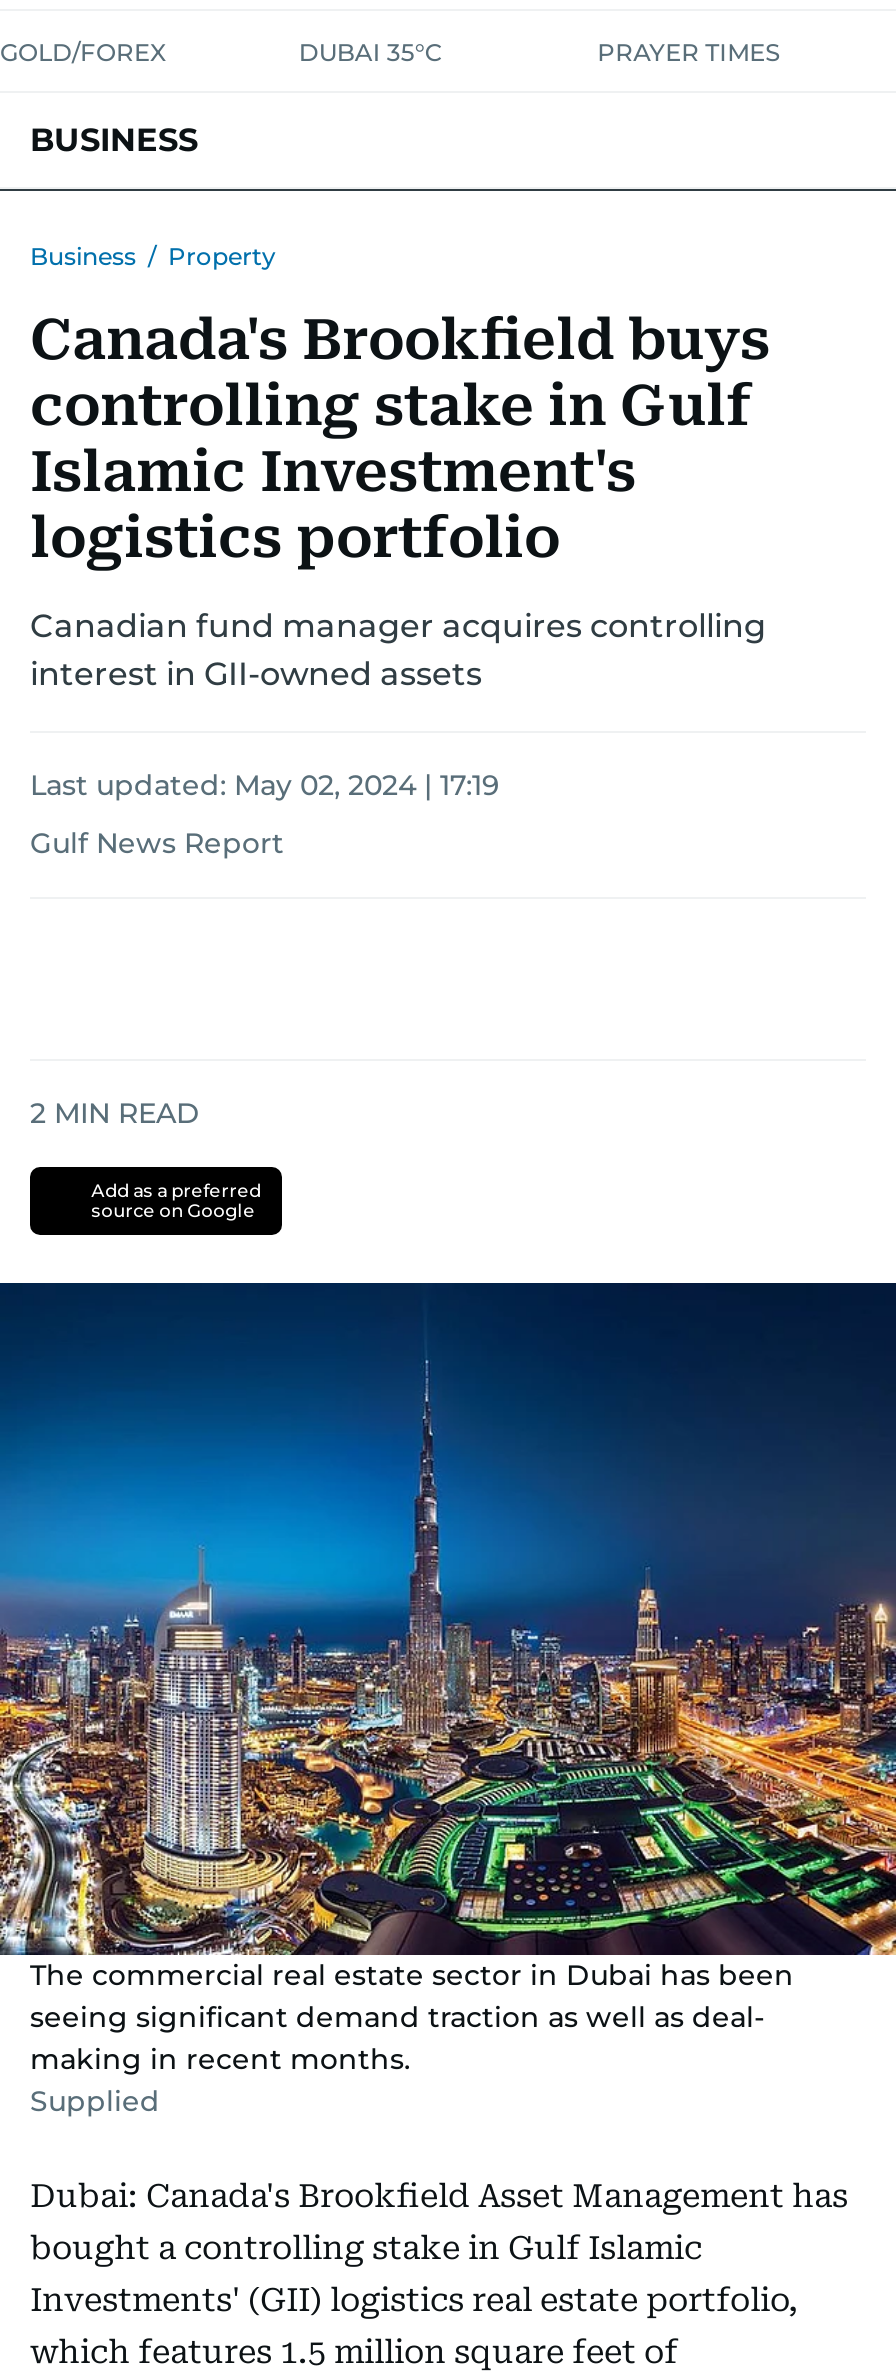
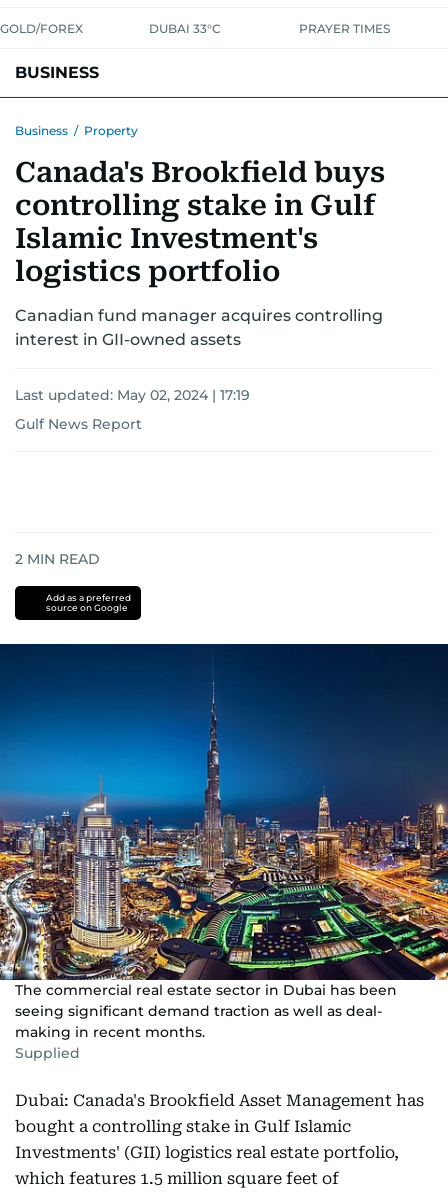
[299,37,443,67] DUBAI 35°C -> [149,21,221,36] DUBAI 33°C

